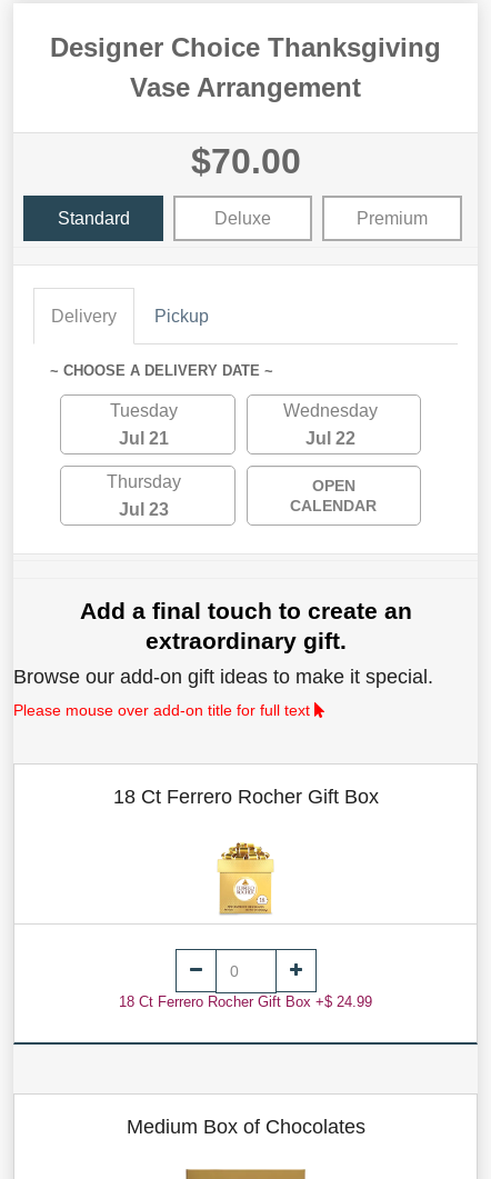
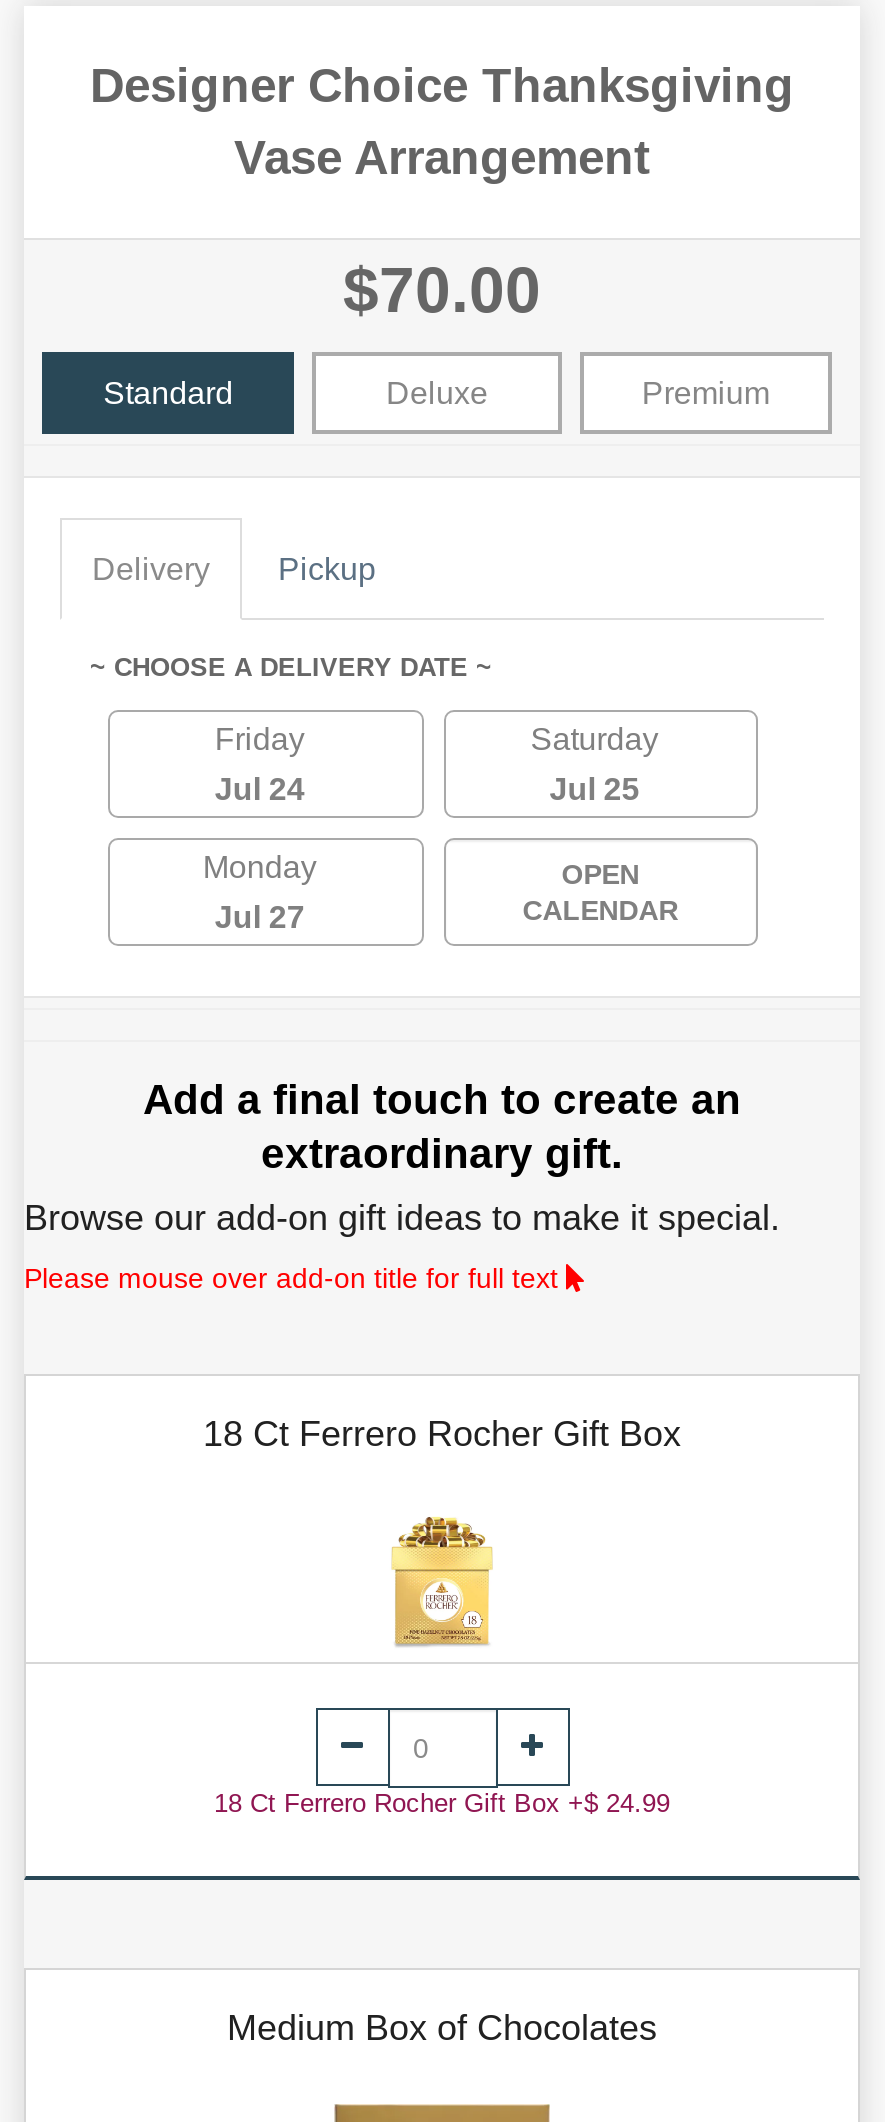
[110,401,178,420] Tuesday -> [215,721,305,755] Friday
[283,401,377,420] Wednesday -> [531,721,659,755] Saturday
[119,429,169,447] Jul 21 -> [215,771,305,805] Jul 24
[305,429,355,447] Jul 22 -> [550,771,640,805] Jul 25
[107,472,181,491] Thursday -> [203,849,317,883] Monday
[119,500,169,519] Jul 23 -> [215,899,305,933] Jul 27

